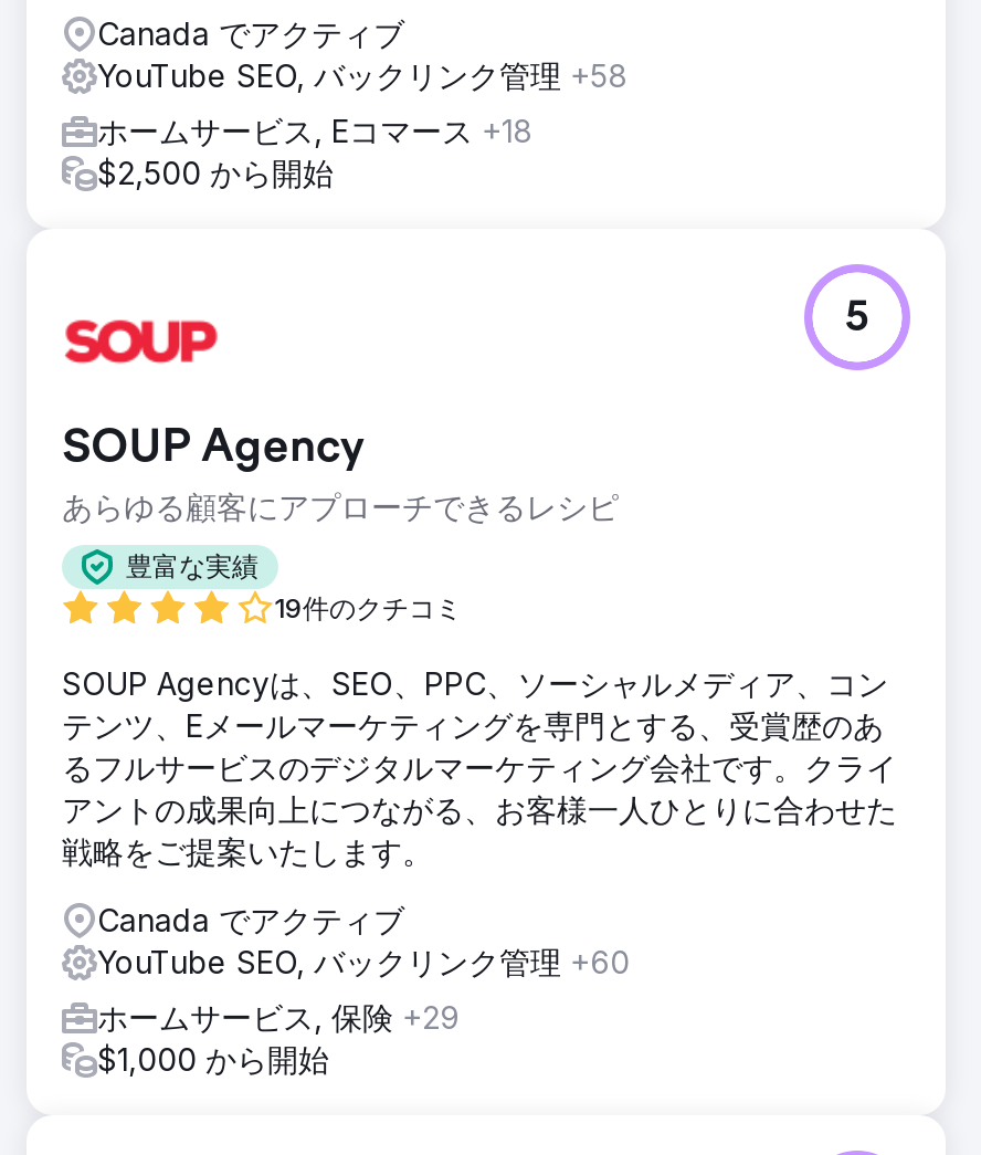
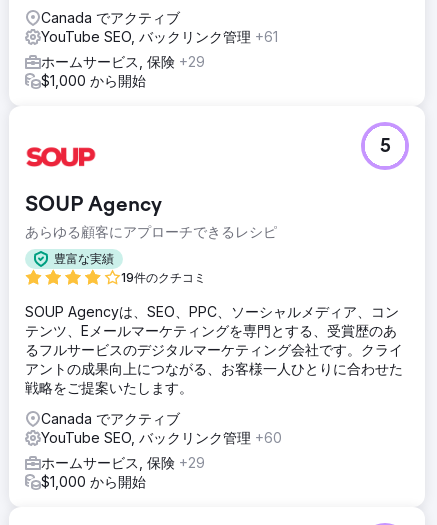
[97,55,627,93] YouTube SEO, バックリンク管理+58 -> [41,28,278,45] YouTube SEO, バックリンク管理+61
[97,111,532,190] ホームサービス, Eコマース+18 | $2,500 から開始 -> [41,53,205,89] ホームサービス, 保険+29 | $1,000 から開始

